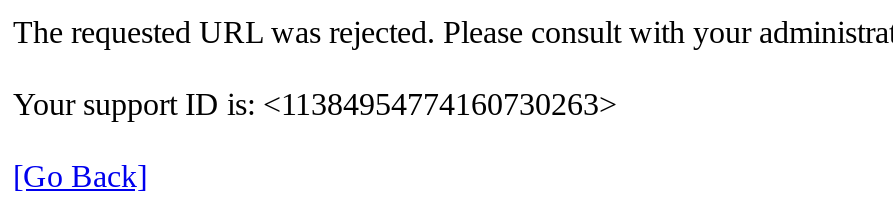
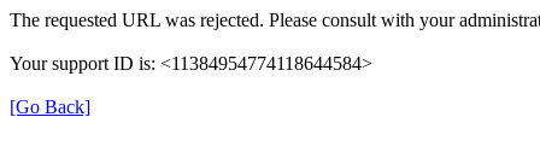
[13,87,617,121] Your support ID is: <11384954774160730263> -> [10,53,372,74] Your support ID is: <11384954774118644584>

